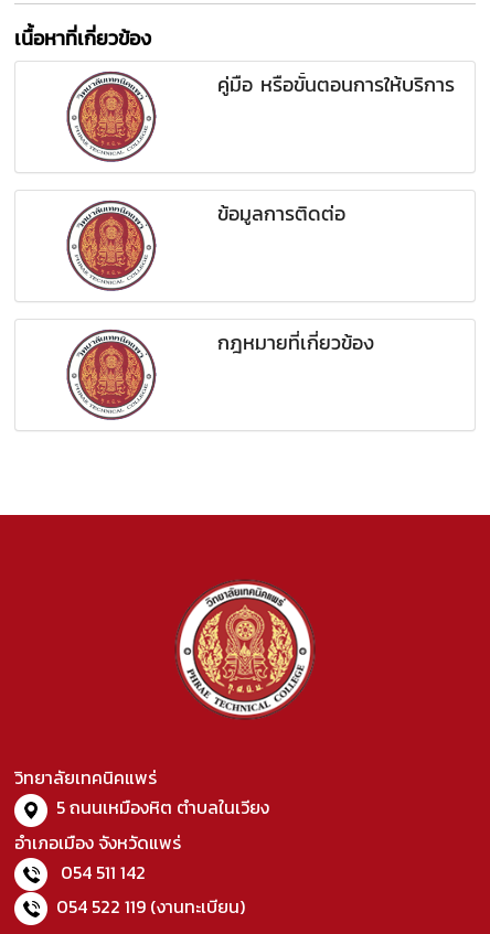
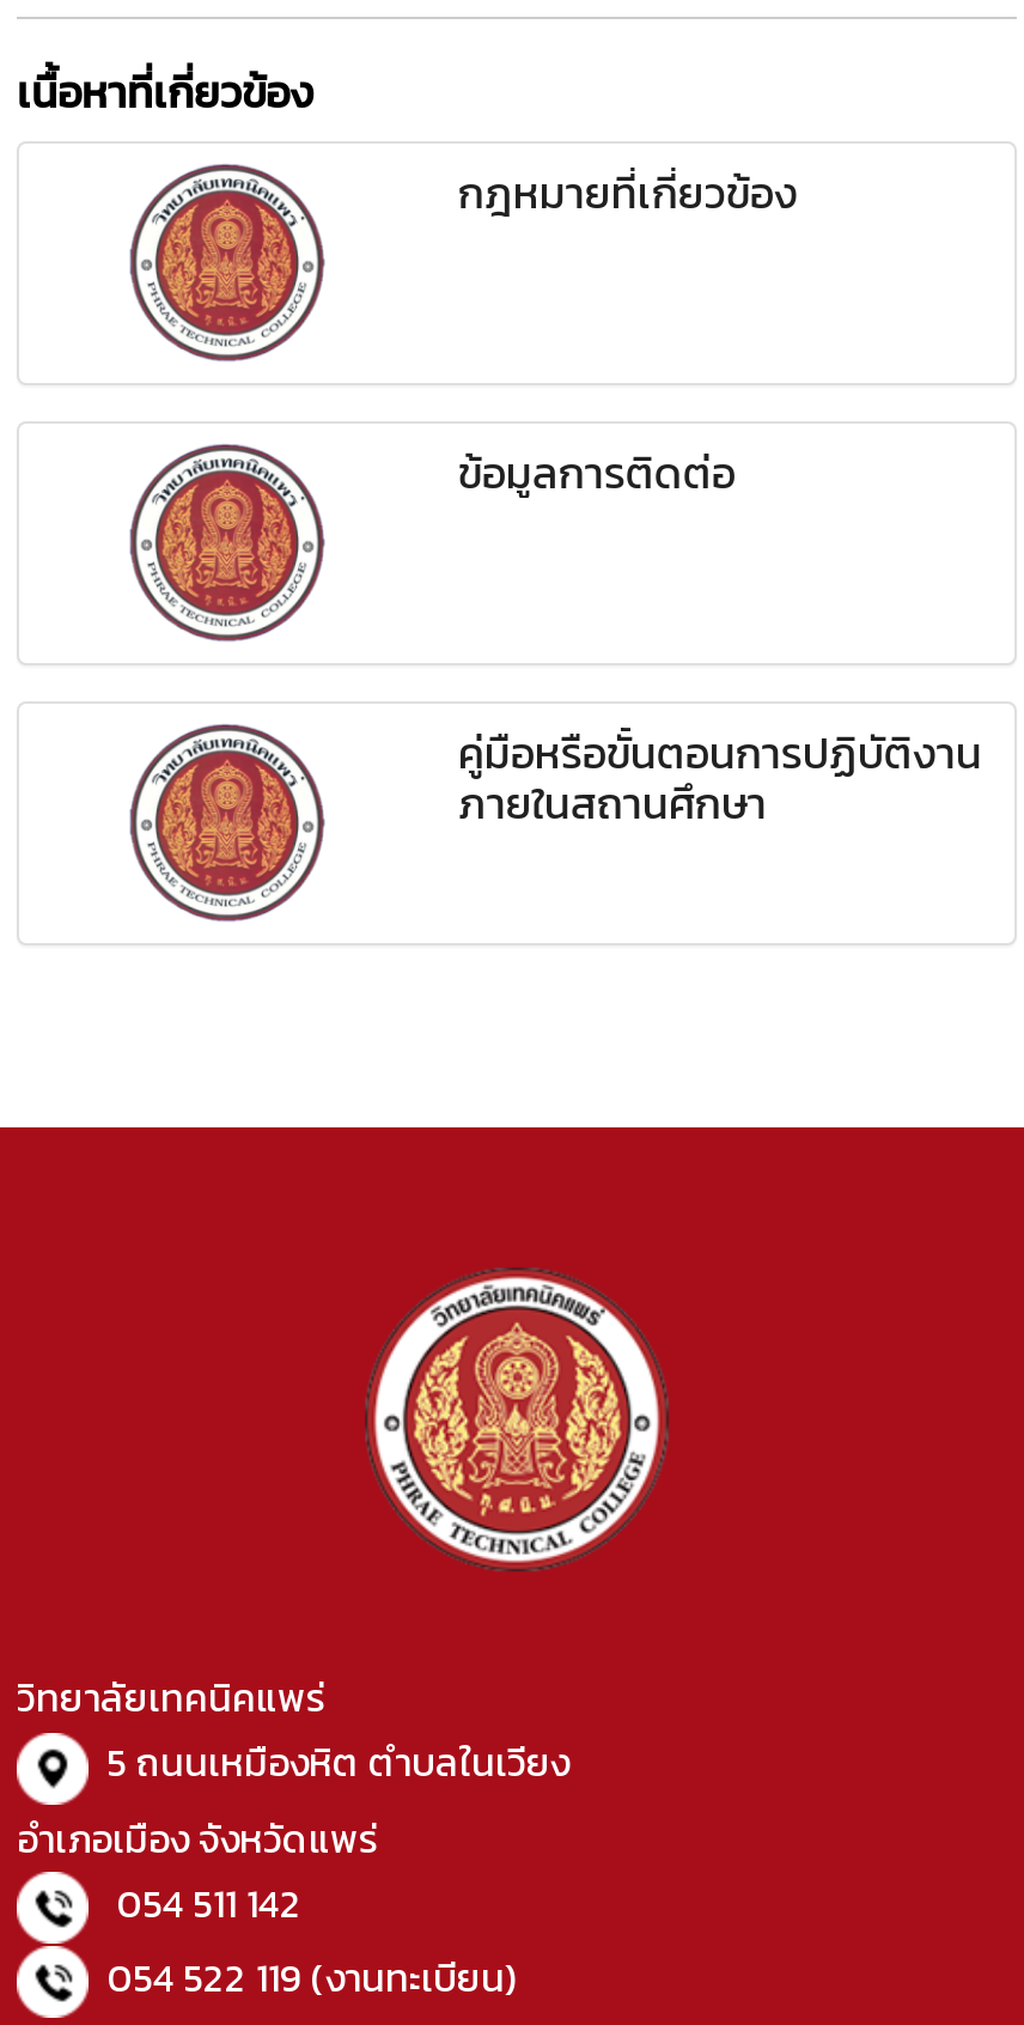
[218,70,455,100] คู่มือ หรือขั้นตอนการให้บริการ -> none
none -> [458,722,982,837] คู่มือหรือขั้นตอนการปฏิบัติงาน | ภายในสถานศึกษา
moved [218,328,374,358] -> [458,162,797,226]: กฎหมายที่เกี่ยวข้อง

